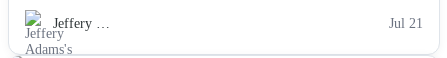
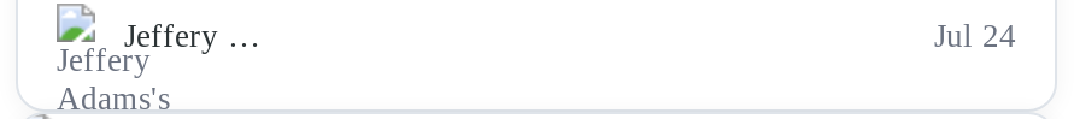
[389,16,423,31] Jul 21 -> [934,19,1016,55] Jul 24

